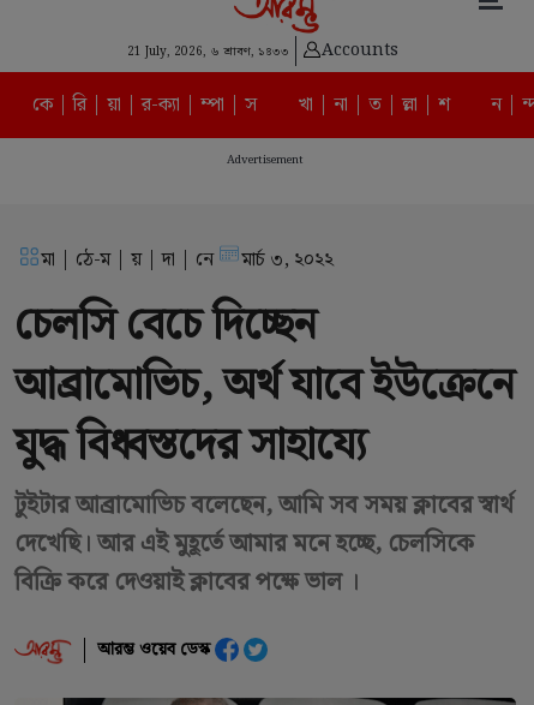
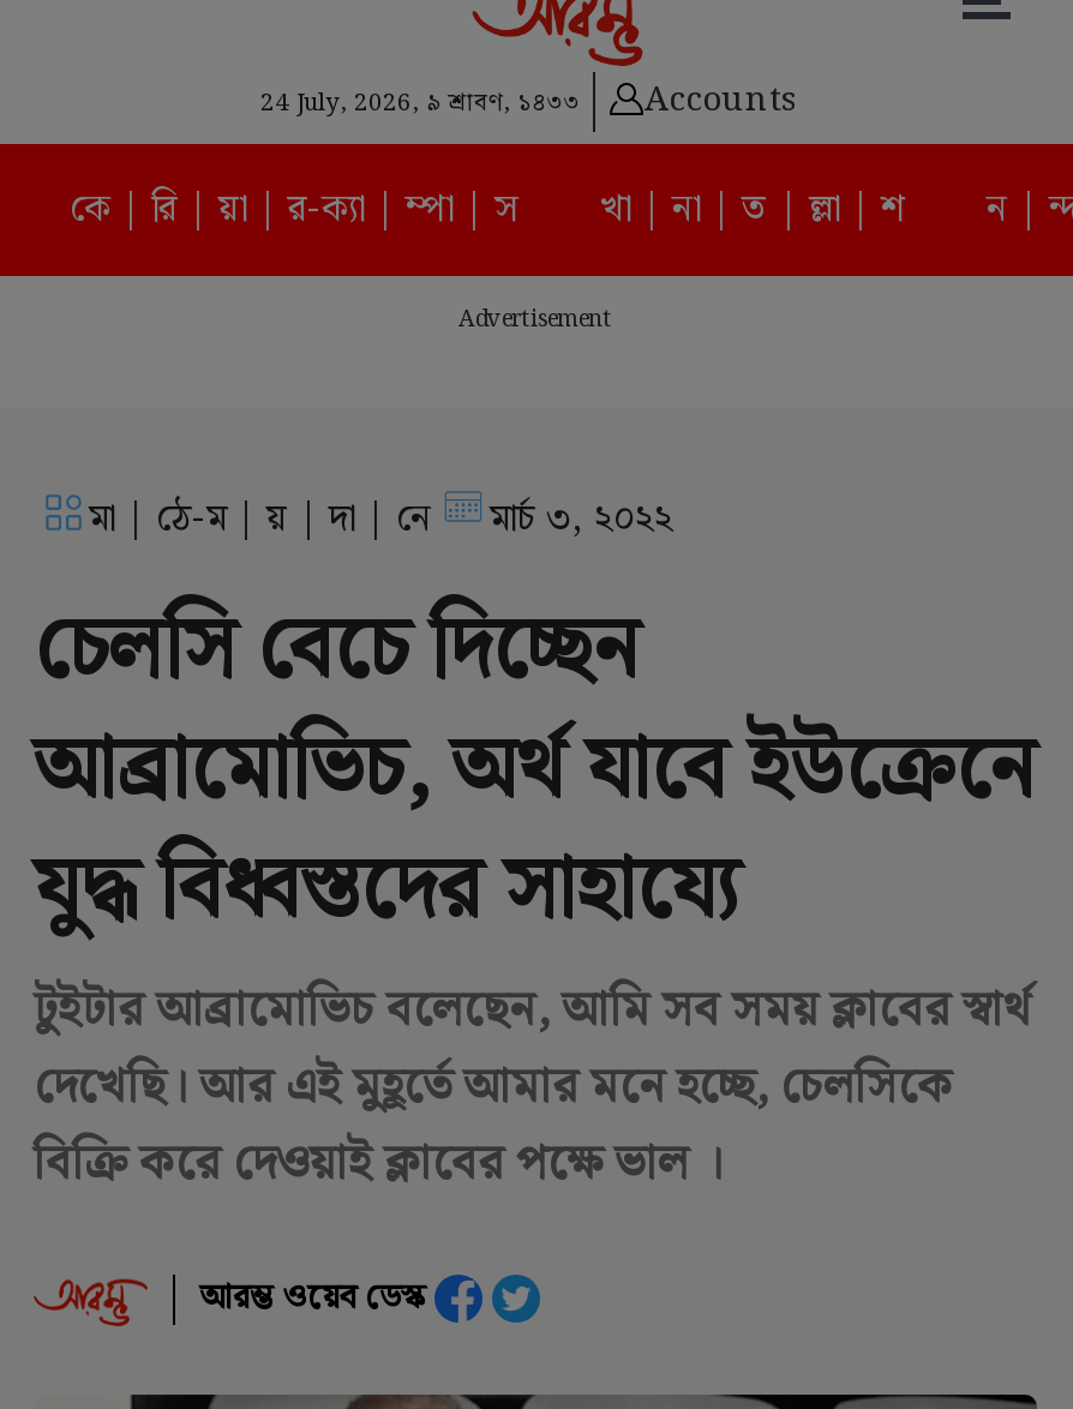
[127,38,398,64] 21 July, 2026, ৬ শ্রাবণ, ১৪৩৩ Accounts -> [260,75,798,128] 24 July, 2026, ৯ শ্রাবণ, ১৪৩৩ Accounts

